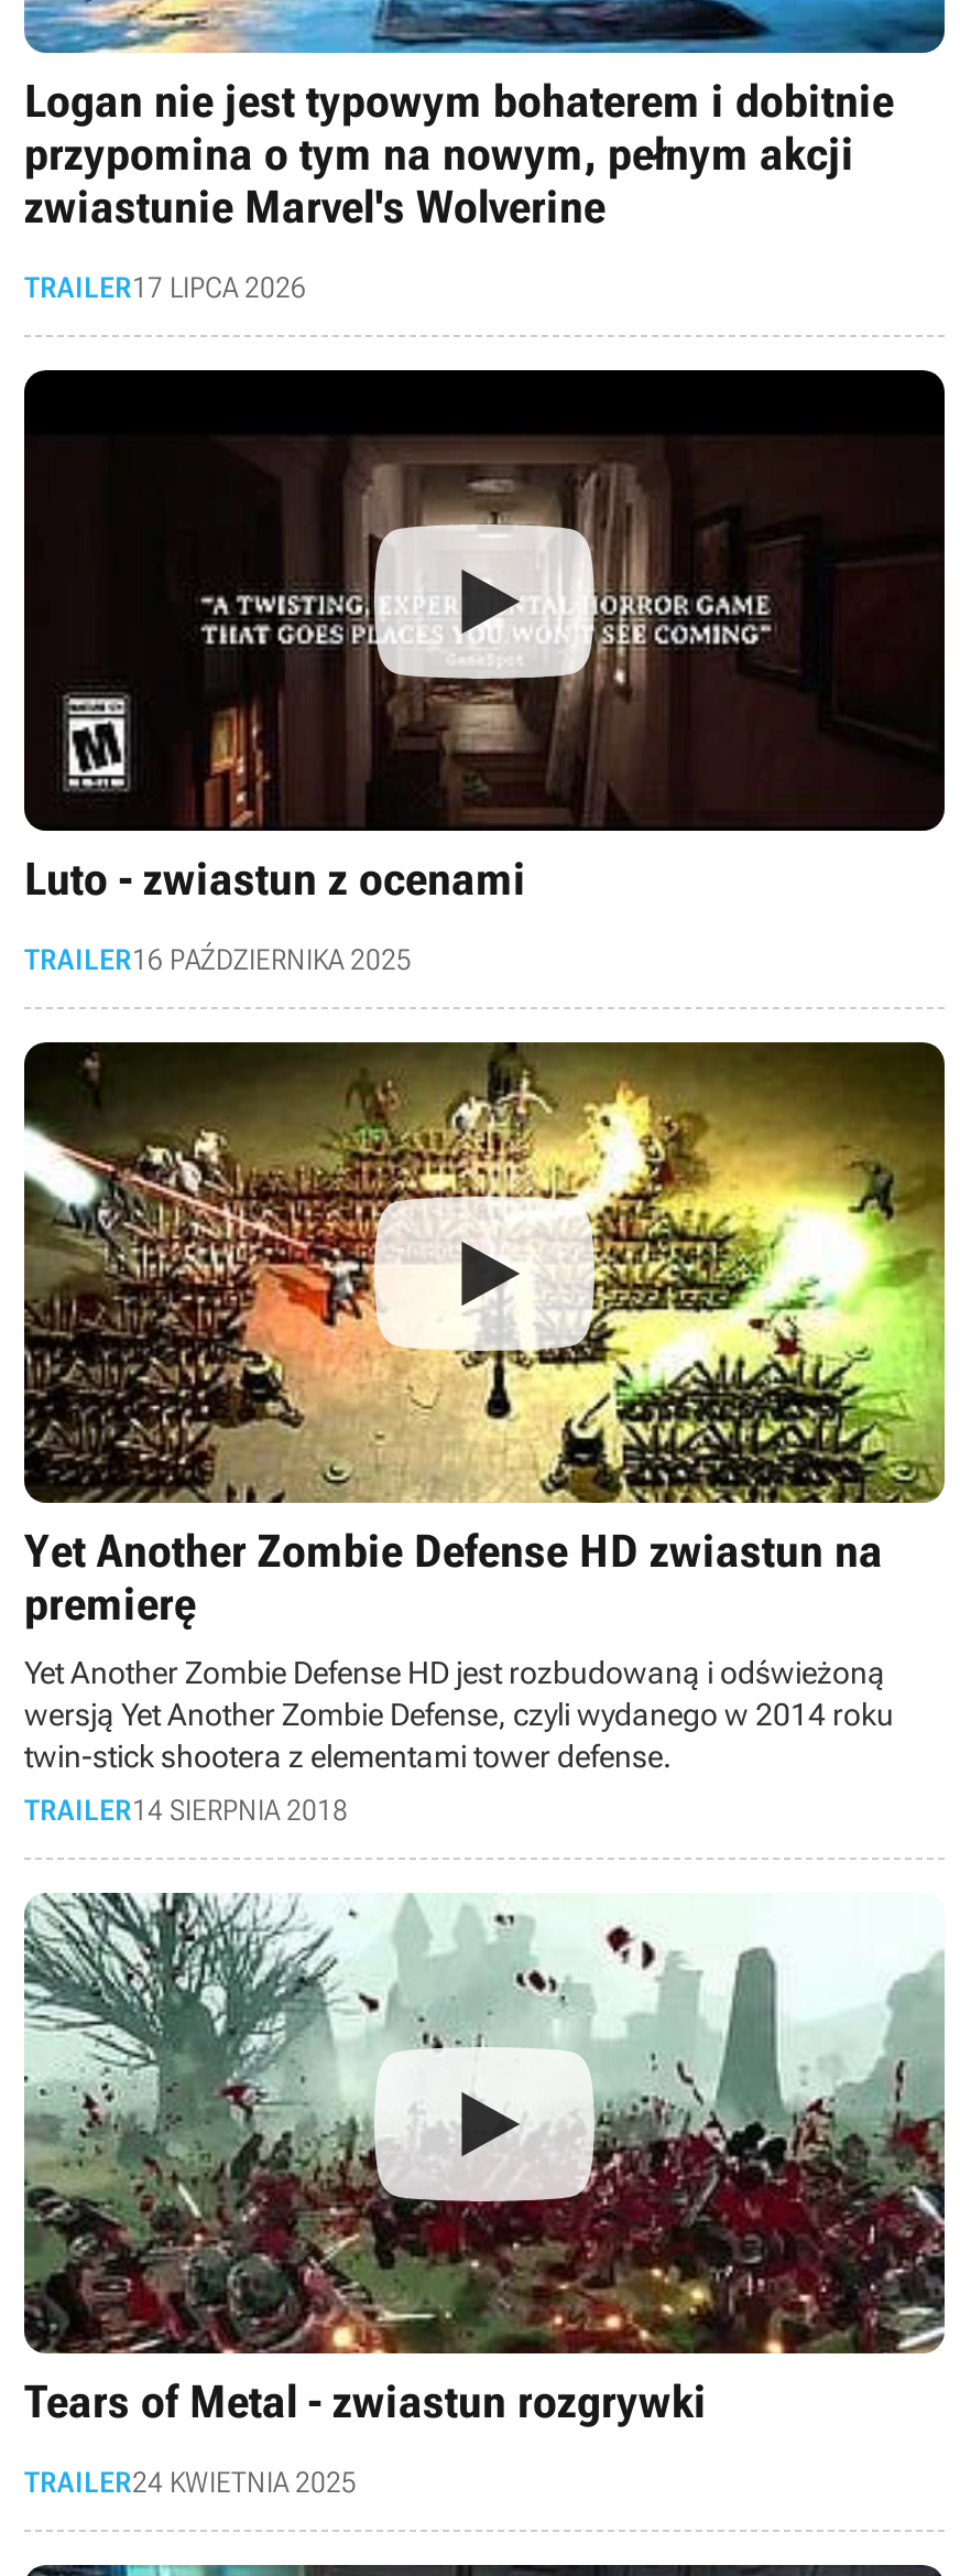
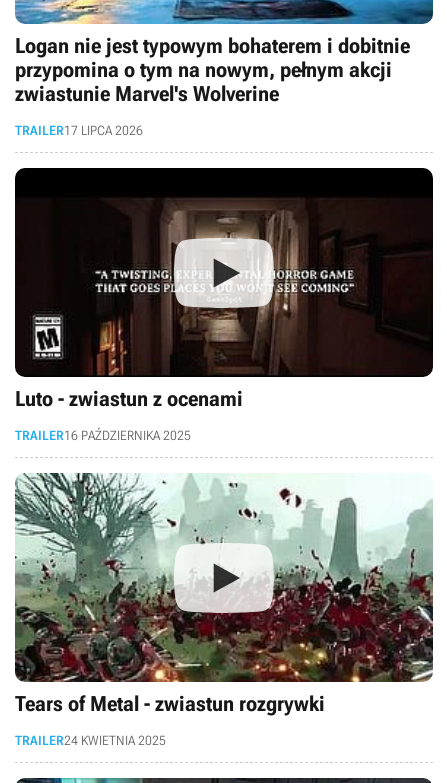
[22,1040,947,1827] [image] | Yet Another Zombie Defense HD zwiastun na | premierę | Yet Another Zombie Defense HD jest rozbudowaną i odświeżoną | wersją Yet Another Zombie Defense, czyli wydanego w 2014 roku | twin-stick shootera z elementami tower defense. | TRAILER14 SIERPNIA 2018 -> none

